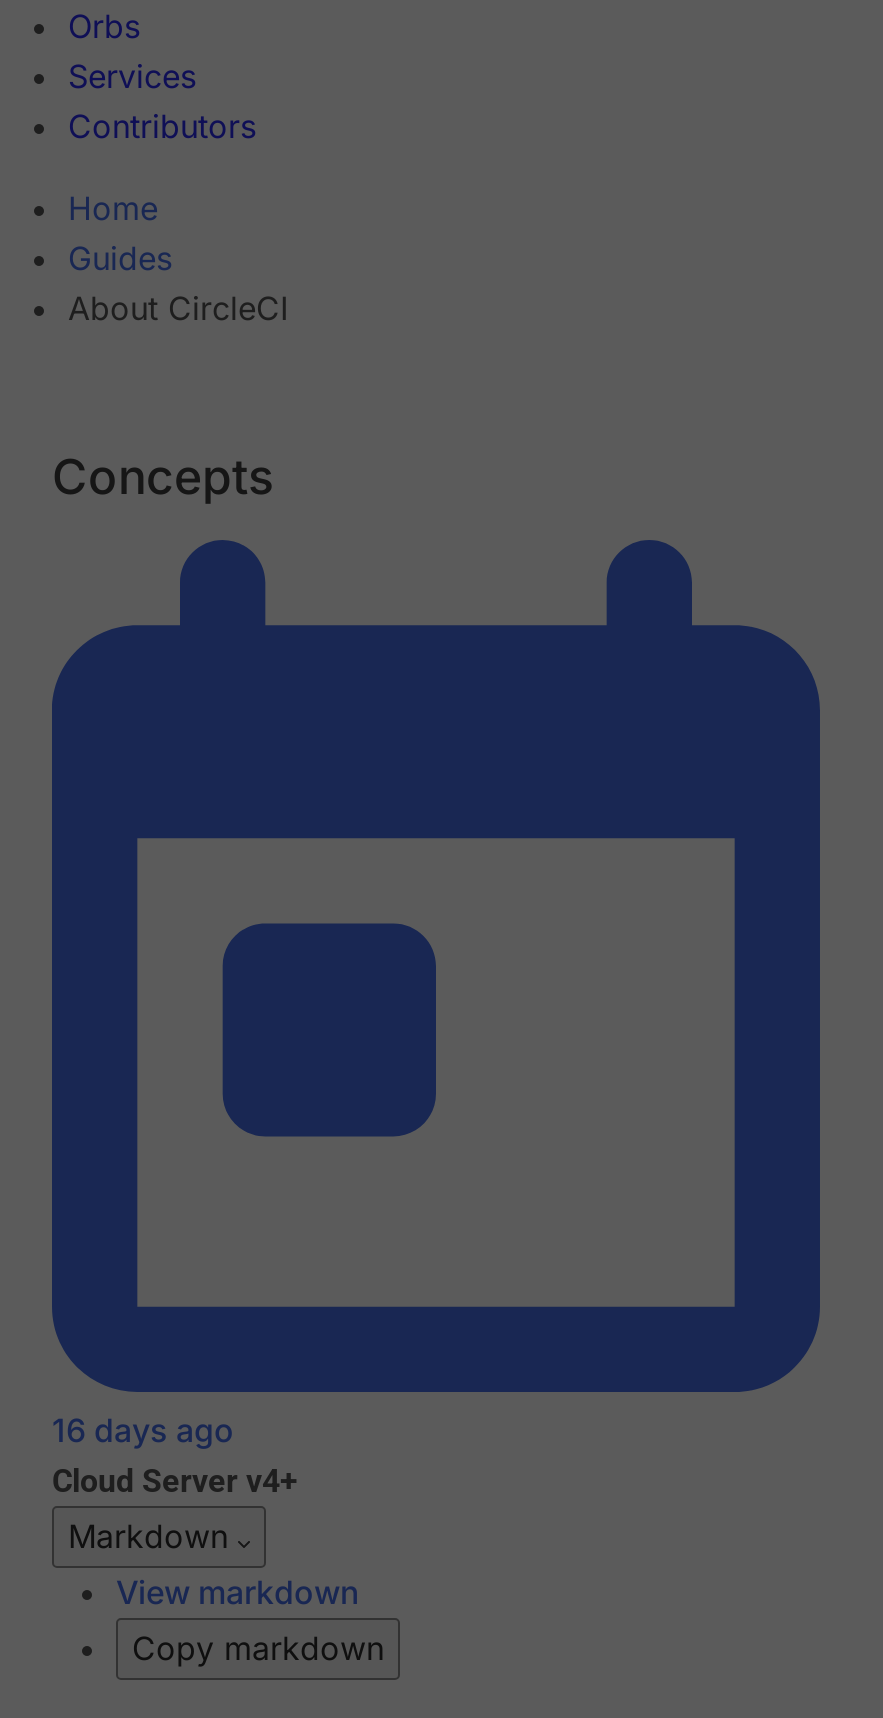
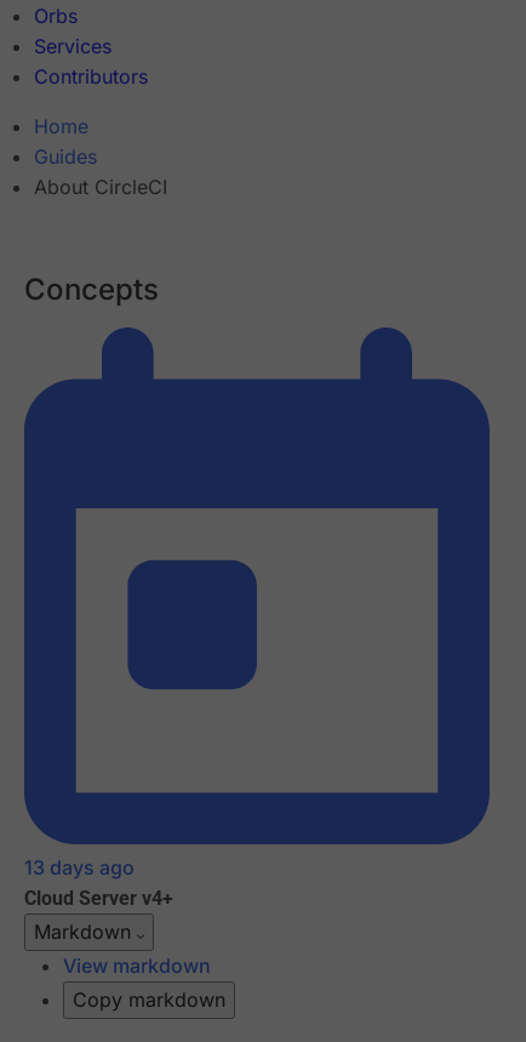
[52,1411,234,1451] 16 days ago -> [24,856,135,880] 13 days ago

